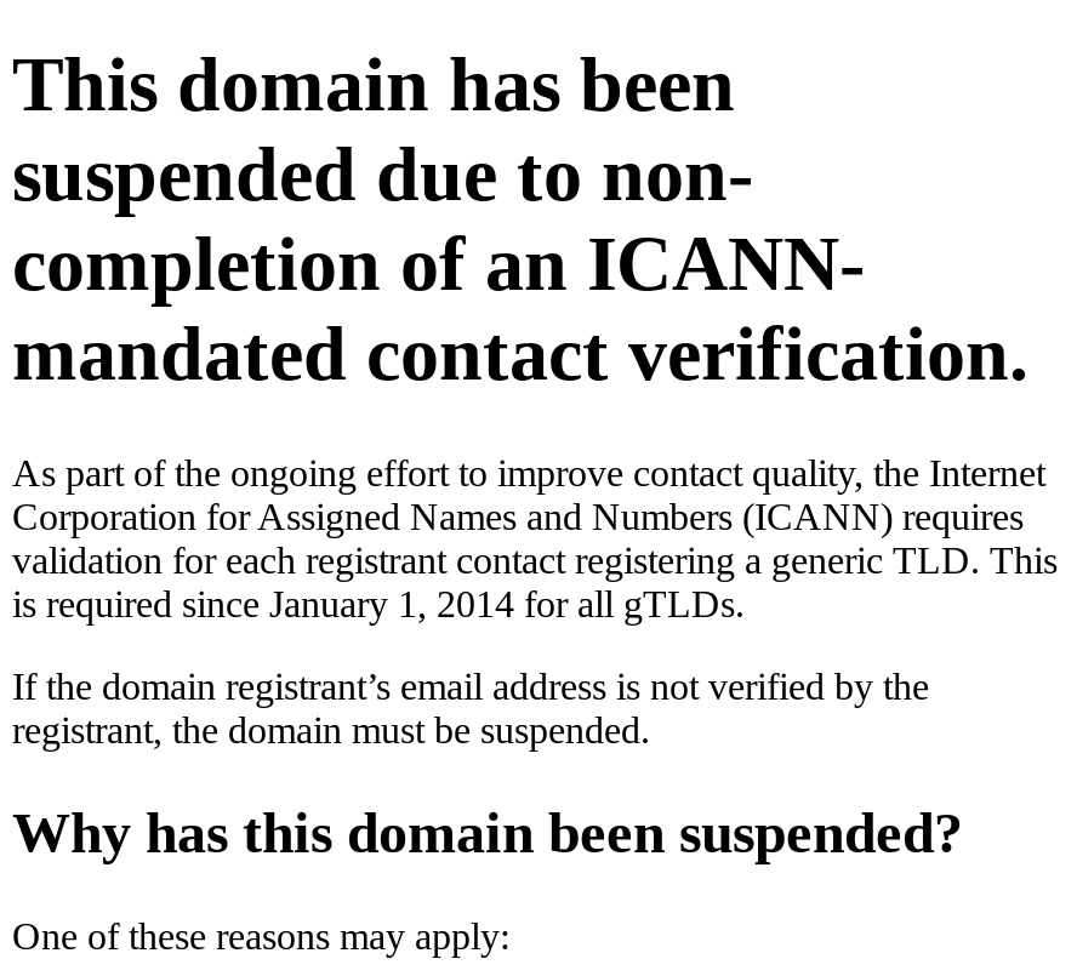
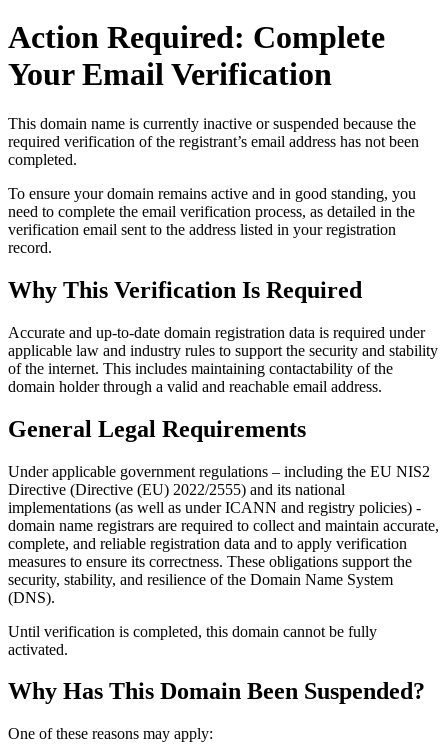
[12,41,1058,864] This domain has been | suspended due to non- | completion of an ICANN- | mandated contact verification. | As part of the ongoing effort to improve contact quality, the Internet | Corporation for Assigned Names and Numbers (ICANN) requires | validation for each registrant contact registering a generic TLD. This | is required since January 1, 2014 for all gTLDs. | If the domain registrant’s email address is not verified by the | registrant, the domain must be suspended. | Why has this domain been suspended? -> [8,19,439,704] Action Required: Complete | Your Email Verification | This domain name is currently inactive or suspended because the | required verification of the registrant’s email address has not been | completed. | To ensure your domain remains active and in good standing, you | need to complete the email verification process, as detailed in the | verification email sent to the address listed in your registration | record. | Why This Verification Is Required | Accurate and up‑to‑date domain registration data is required under | applicable law and industry rules to support the security and stability | of the internet. This includes maintaining contactability of the | domain holder through a valid and reachable email address. | General Legal Requirements | Under applicable government regulations – including the EU NIS2 | Directive (Directive (EU) 2022/2555) and its national | implementations (as well as under ICANN and registry policies) - | domain name registrars are required to collect and maintain accurate, | complete, and reliable registration data and to apply verification | measures to ensure its correctness. These obligations support the | security, stability, and resilience of the Domain Name System | (DNS). | Until verification is completed, this domain cannot be fully | activated. | Why Has This Domain Been Suspended?

